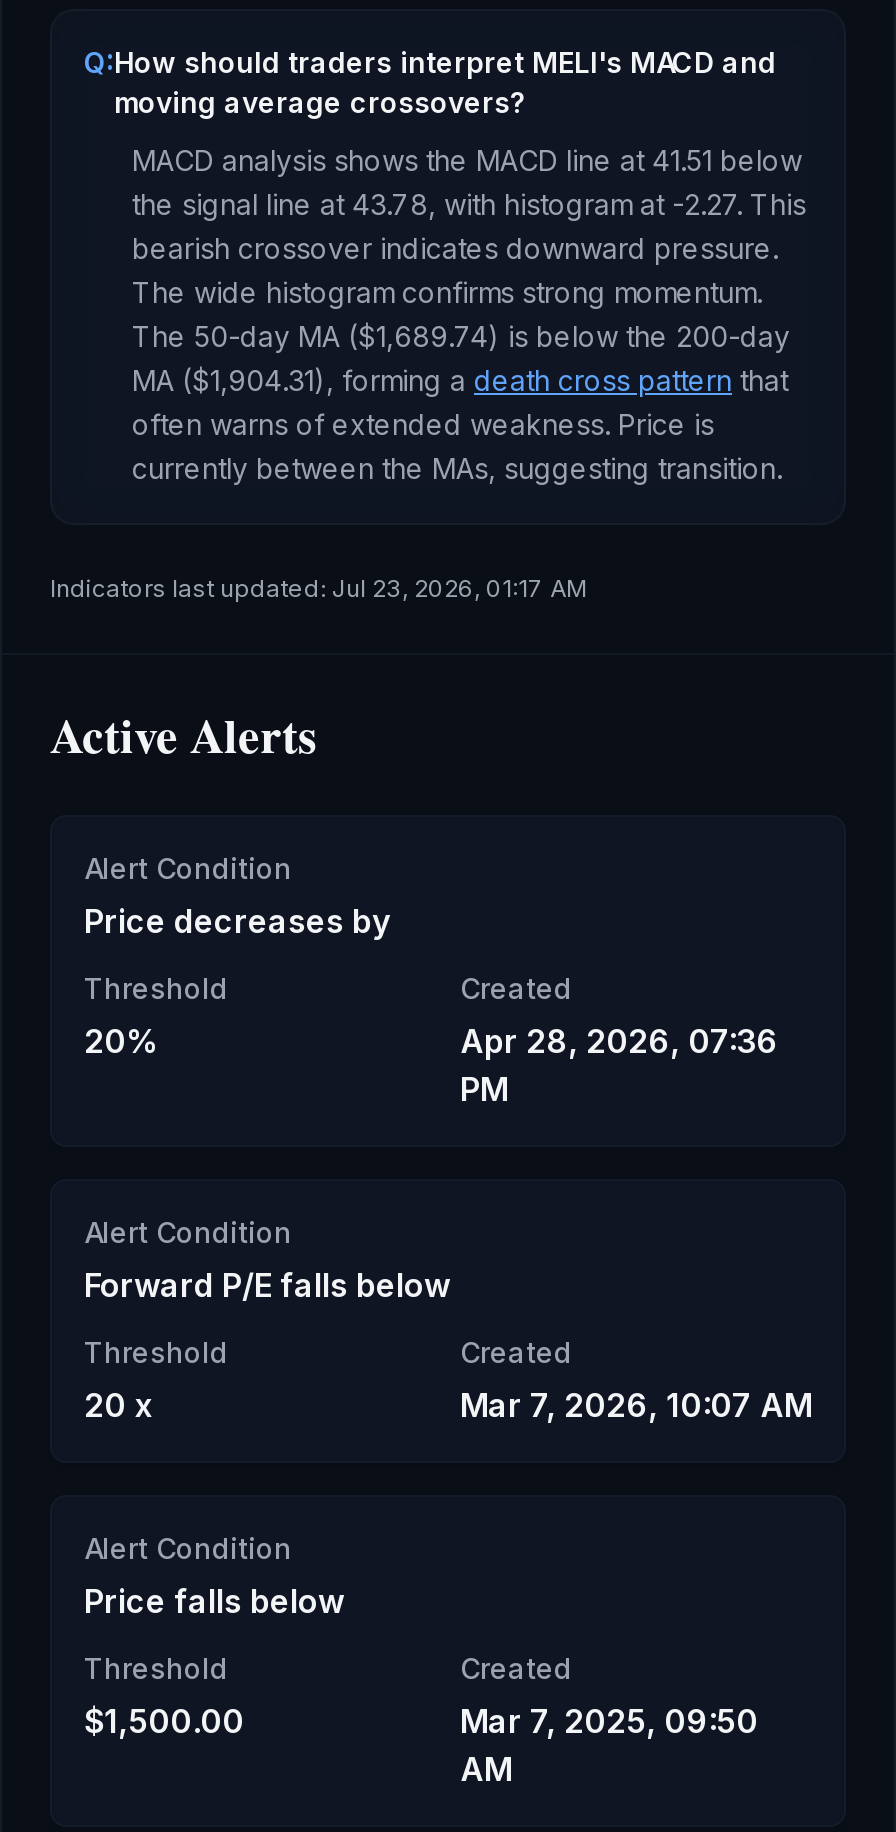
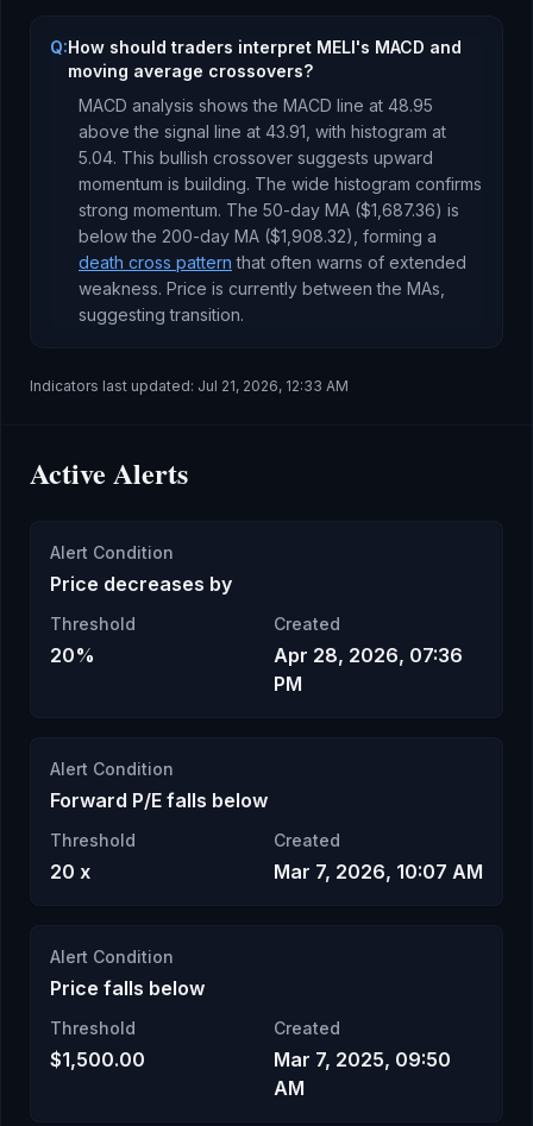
[132,143,806,485] MACD analysis shows the MACD line at 41.51 below | the signal line at 43.78, with histogram at -2.27. This | bearish crossover indicates downward pressure. | The wide histogram confirms strong momentum. | The 50-day MA ($1,689.74) is below the 200-day | MA ($1,904.31), forming a death cross pattern that | often warns of extended weakness. Price is | currently between the MAs, suggesting transition. -> [79,95,482,325] MACD analysis shows the MACD line at 48.95 | above the signal line at 43.91, with histogram at | 5.04. This bullish crossover suggests upward | momentum is building. The wide histogram confirms | strong momentum. The 50-day MA ($1,687.36) is | below the 200-day MA ($1,908.32), forming a | death cross pattern that often warns of extended | weakness. Price is currently between the MAs, | suggesting transition.
[50,573,588,603] Indicators last updated: Jul 23, 2026, 01:17 AM -> [30,377,349,395] Indicators last updated: Jul 21, 2026, 12:33 AM

